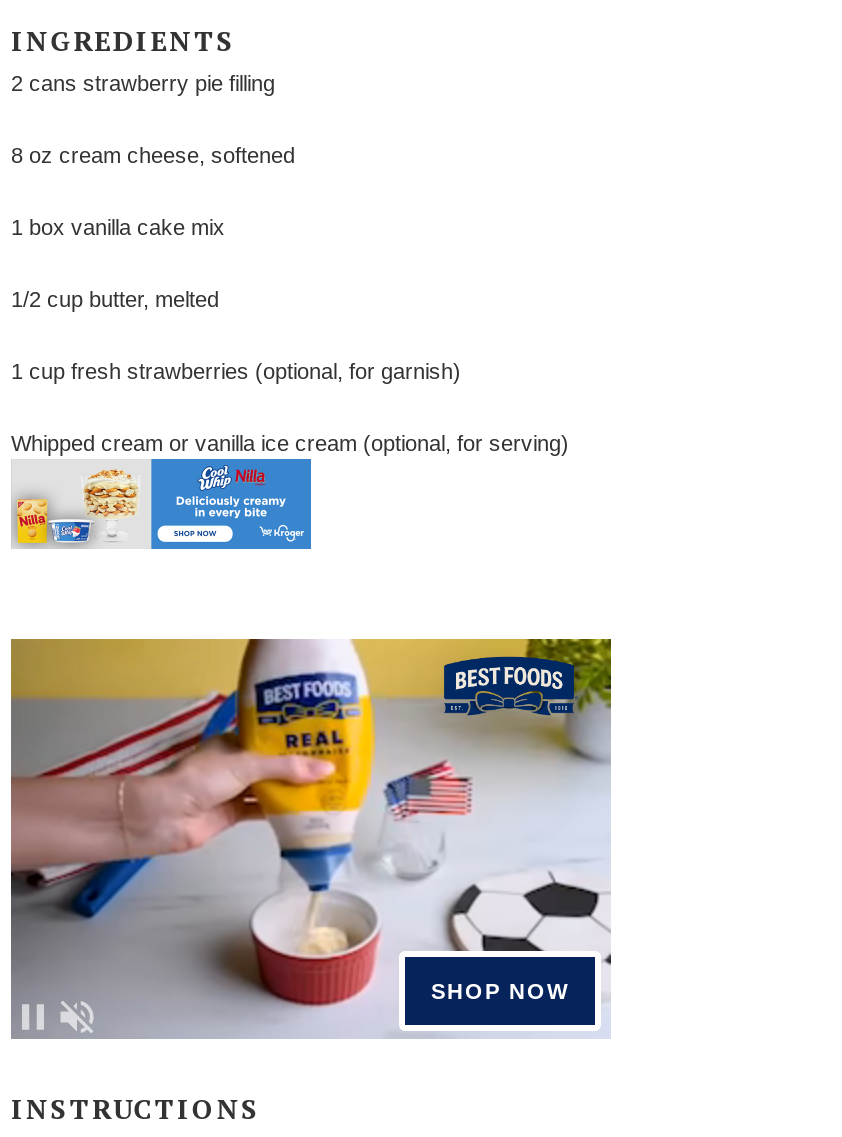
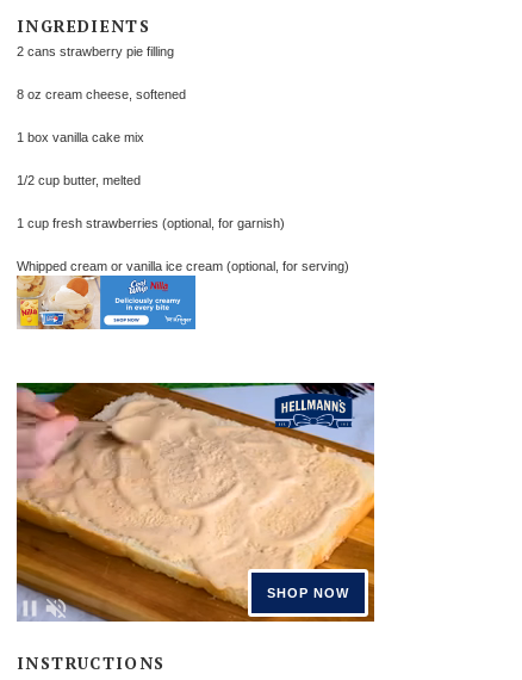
[13,459,151,549] [image] -> [17,276,100,330] [image]
[9,637,613,1039] [image] -> [15,382,375,623] [image]

